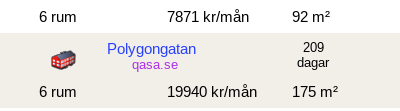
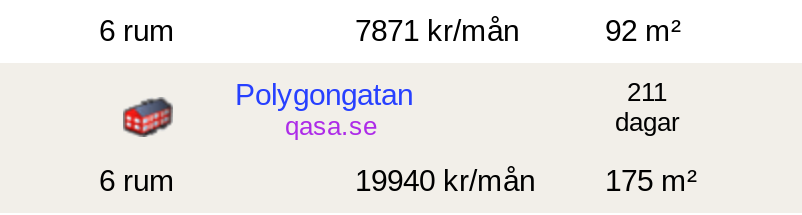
[302,40,323,55] 209 -> [627,77,667,107] 211

